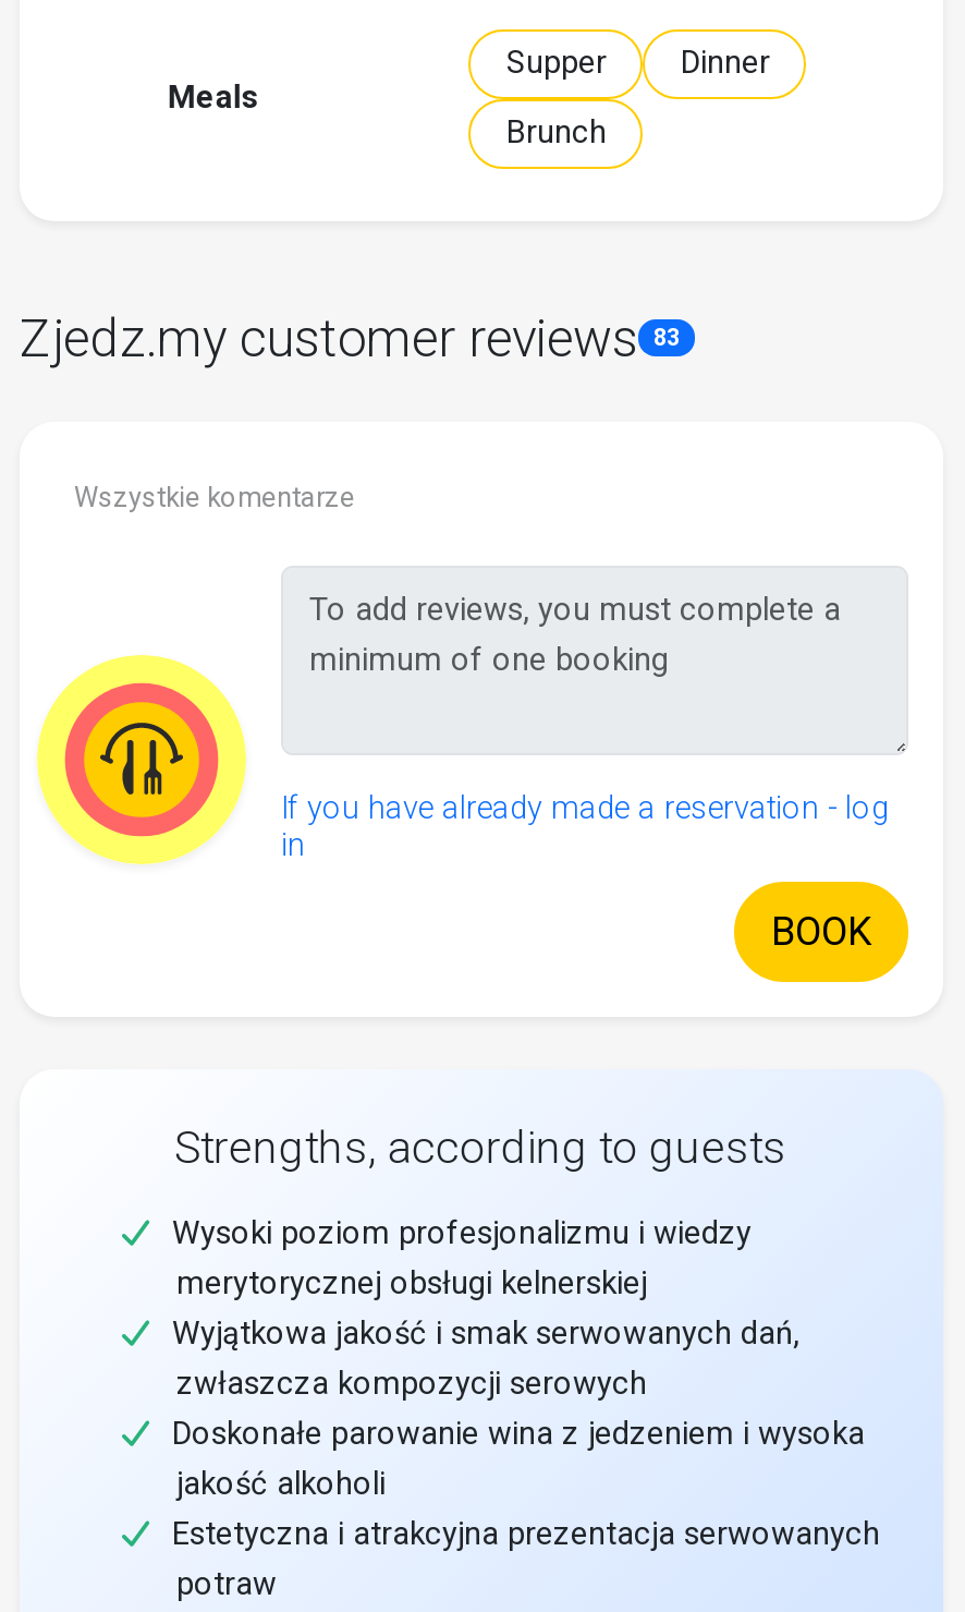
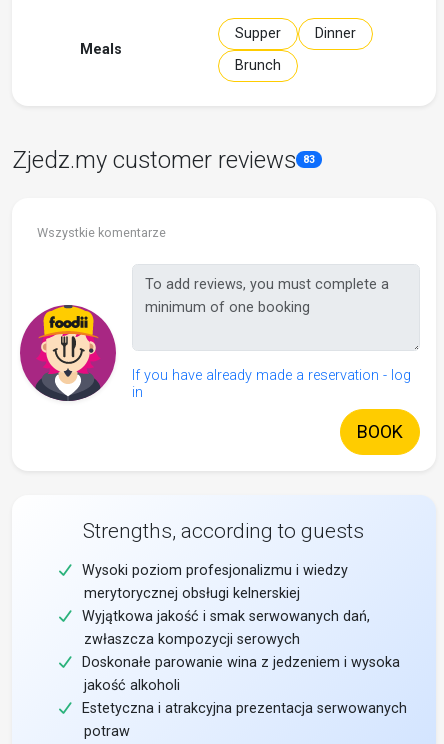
[35,653,248,866] [image] -> [19,304,117,402] [image]

